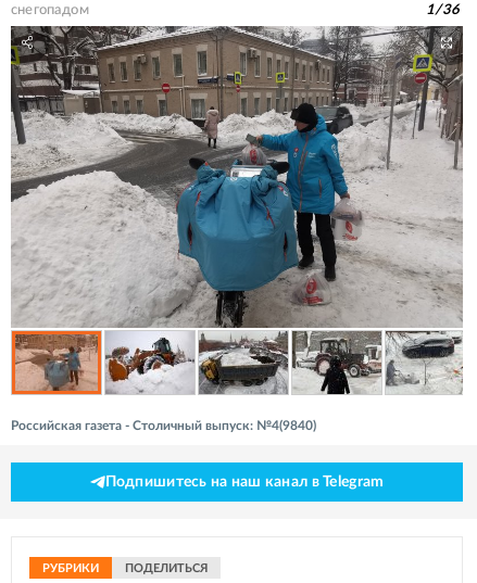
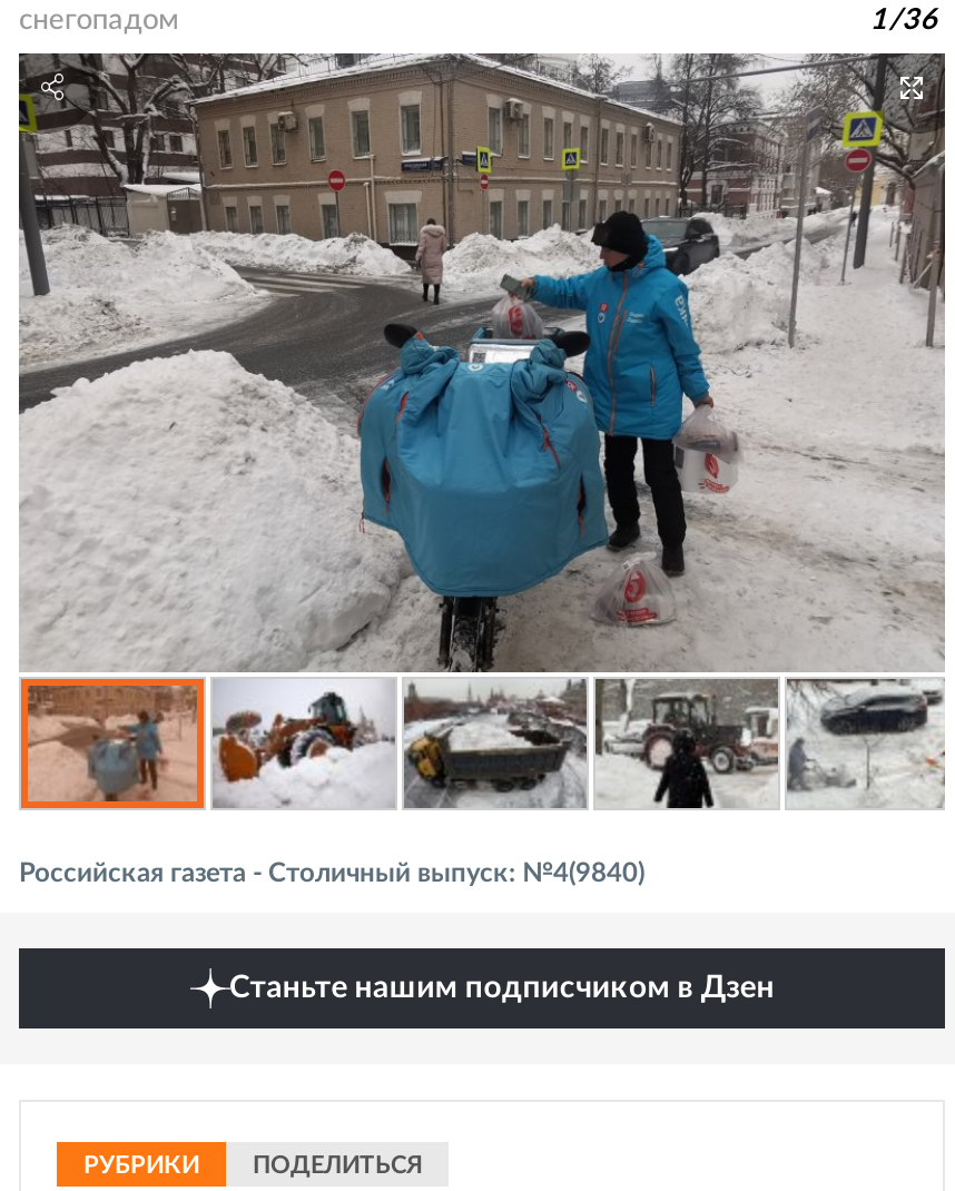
[105,474,384,489] Подпишитесь на наш канал в Telegram -> [229,972,775,1003] Станьте нашим подписчиком в Дзен

